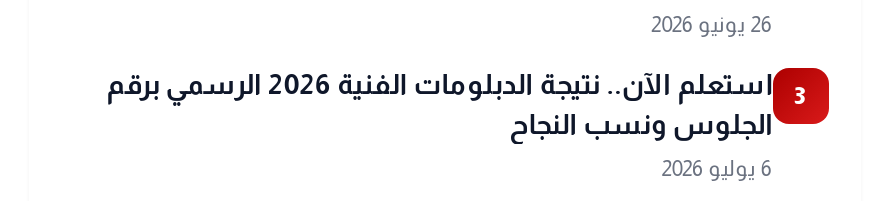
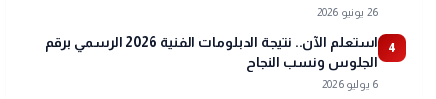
[794,82,808,110] 3 -> [388,41,396,55] 4

